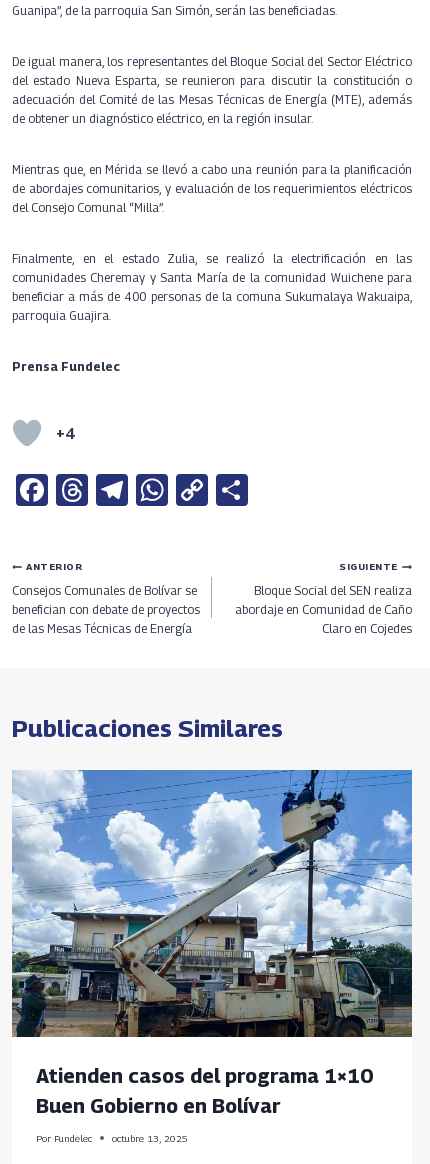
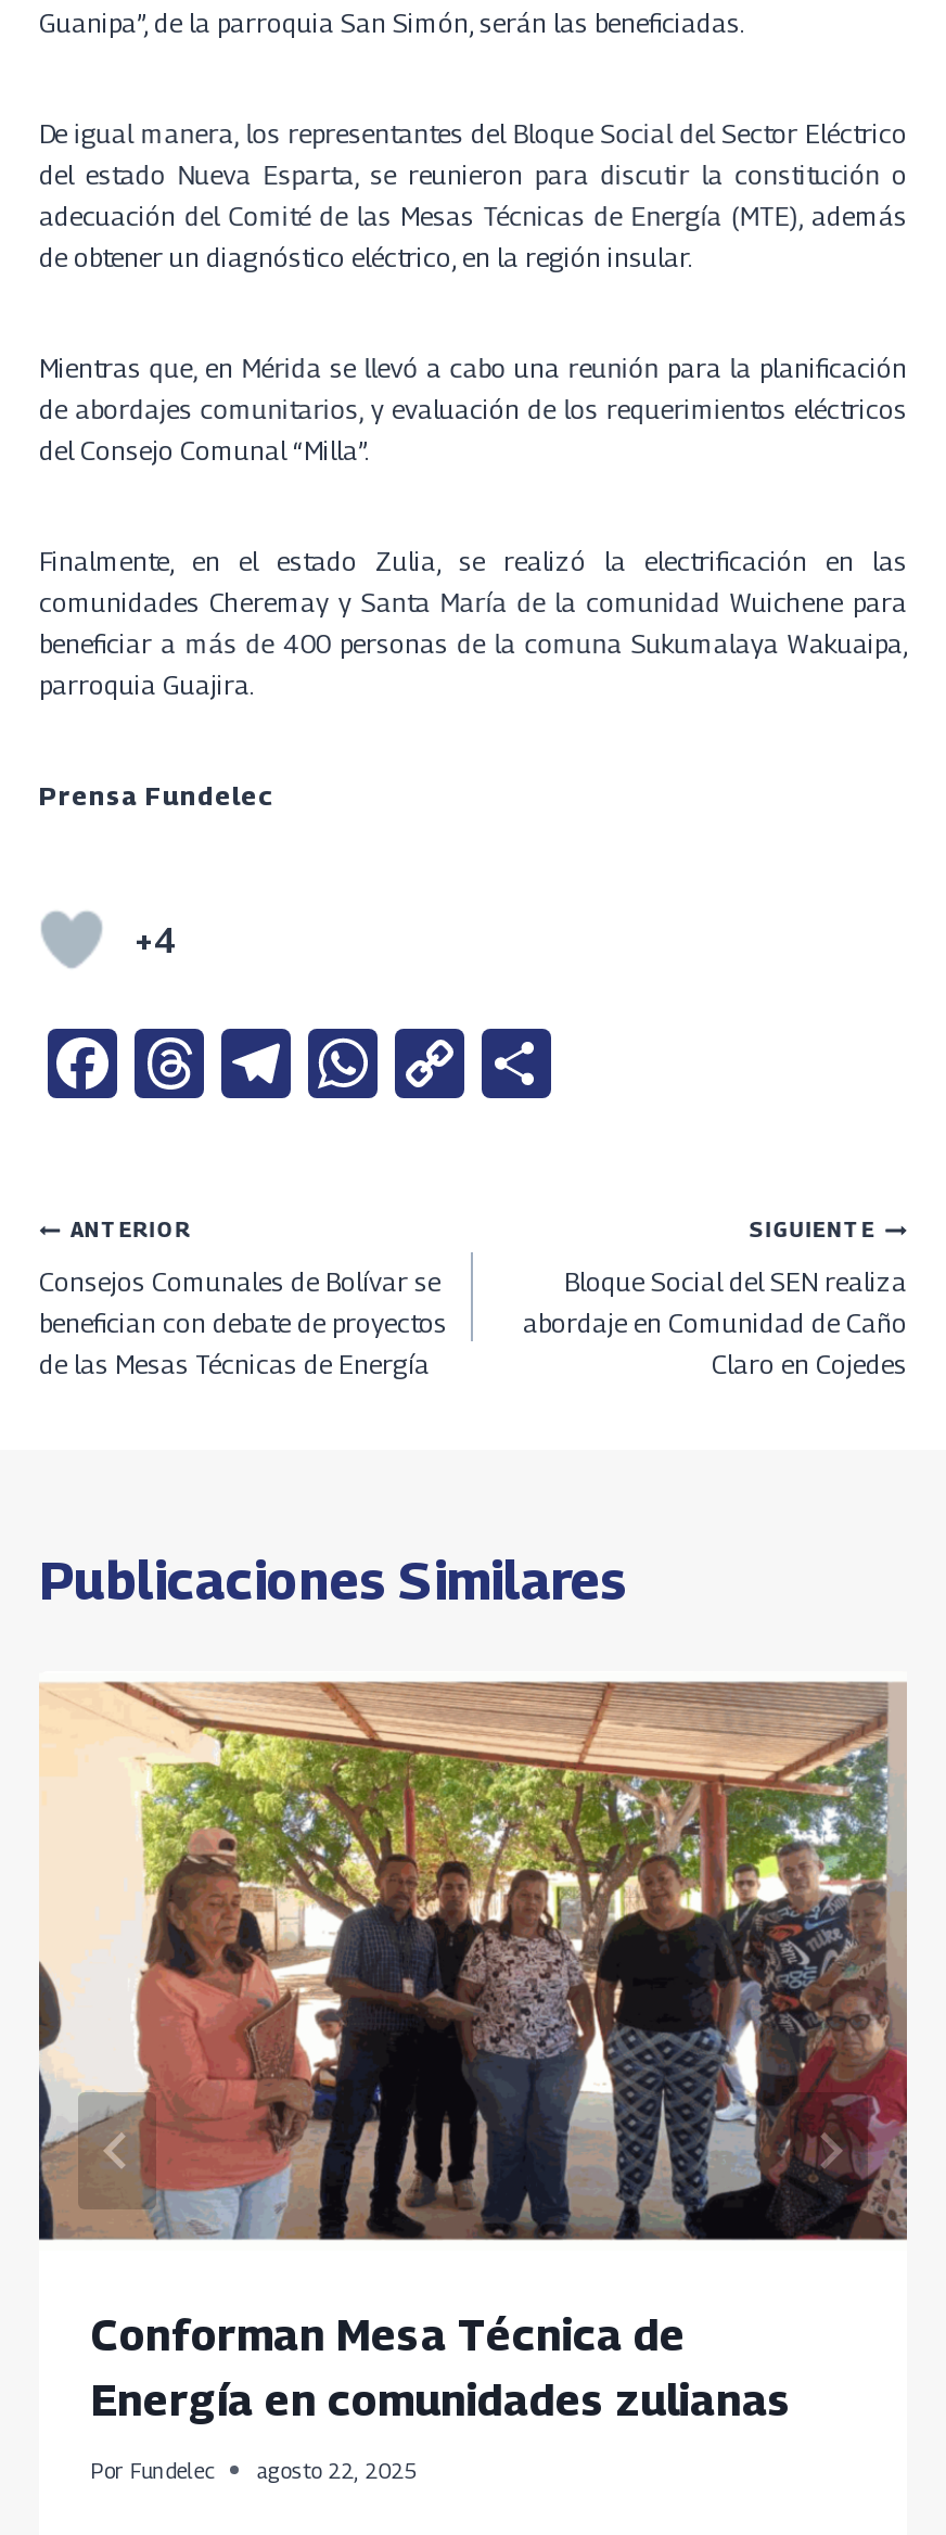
[11,769,413,1118] [image] | Atienden casos del programa 1×10 | Buen Gobierno en Bolívar -> [37,1671,909,2427] [image] | Conforman Mesa Técnica de | Energía en comunidades zulianas
[36,1133,188,1144] Por Fundelec octubre 13, 2025 -> [91,2458,417,2482] Por Fundelec agosto 22, 2025

